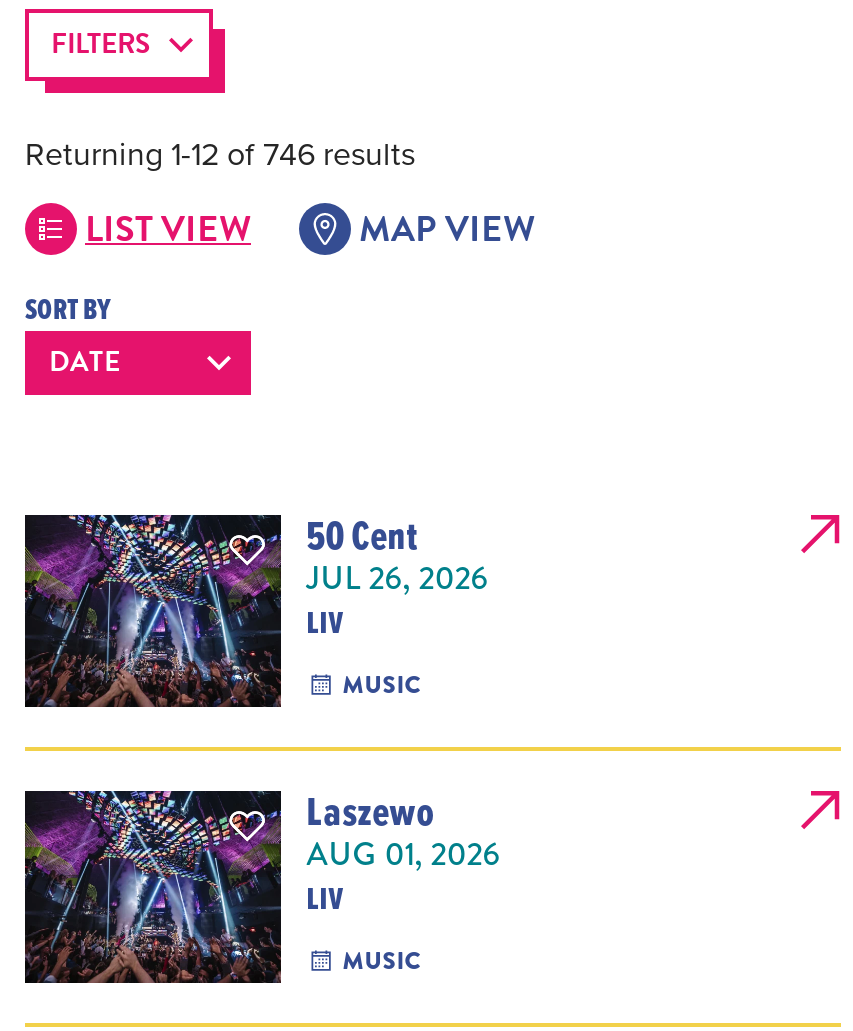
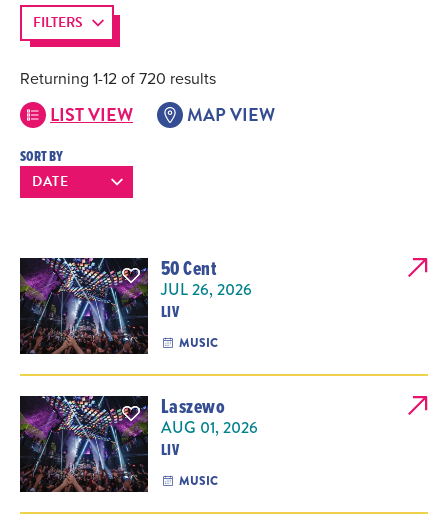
[25,131,415,177] Returning 1-12 of 746 results -> [20,67,216,89] Returning 1-12 of 720 results

